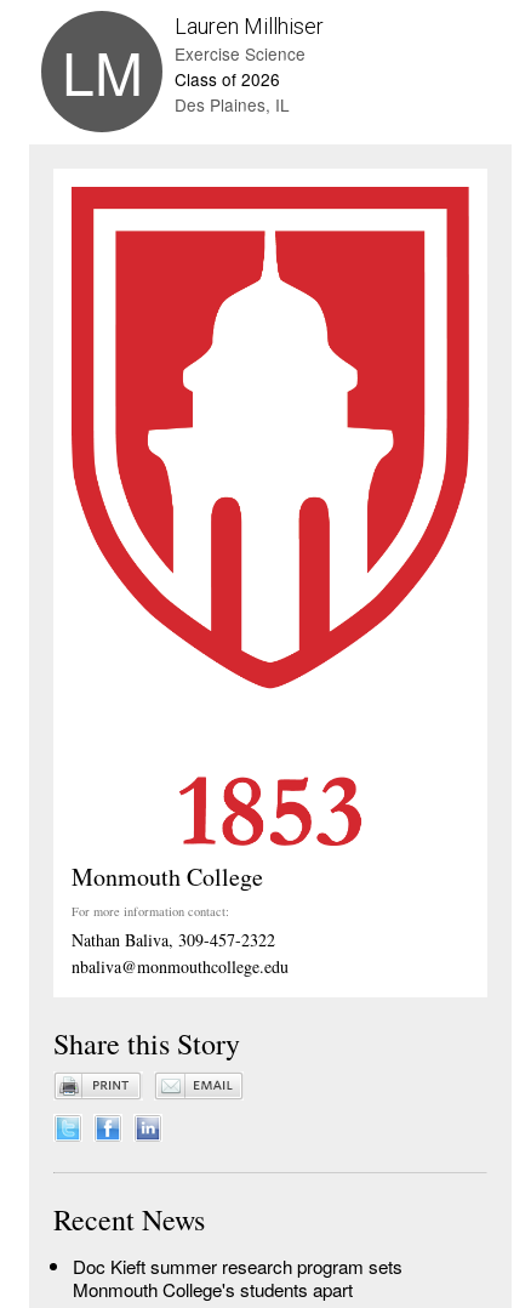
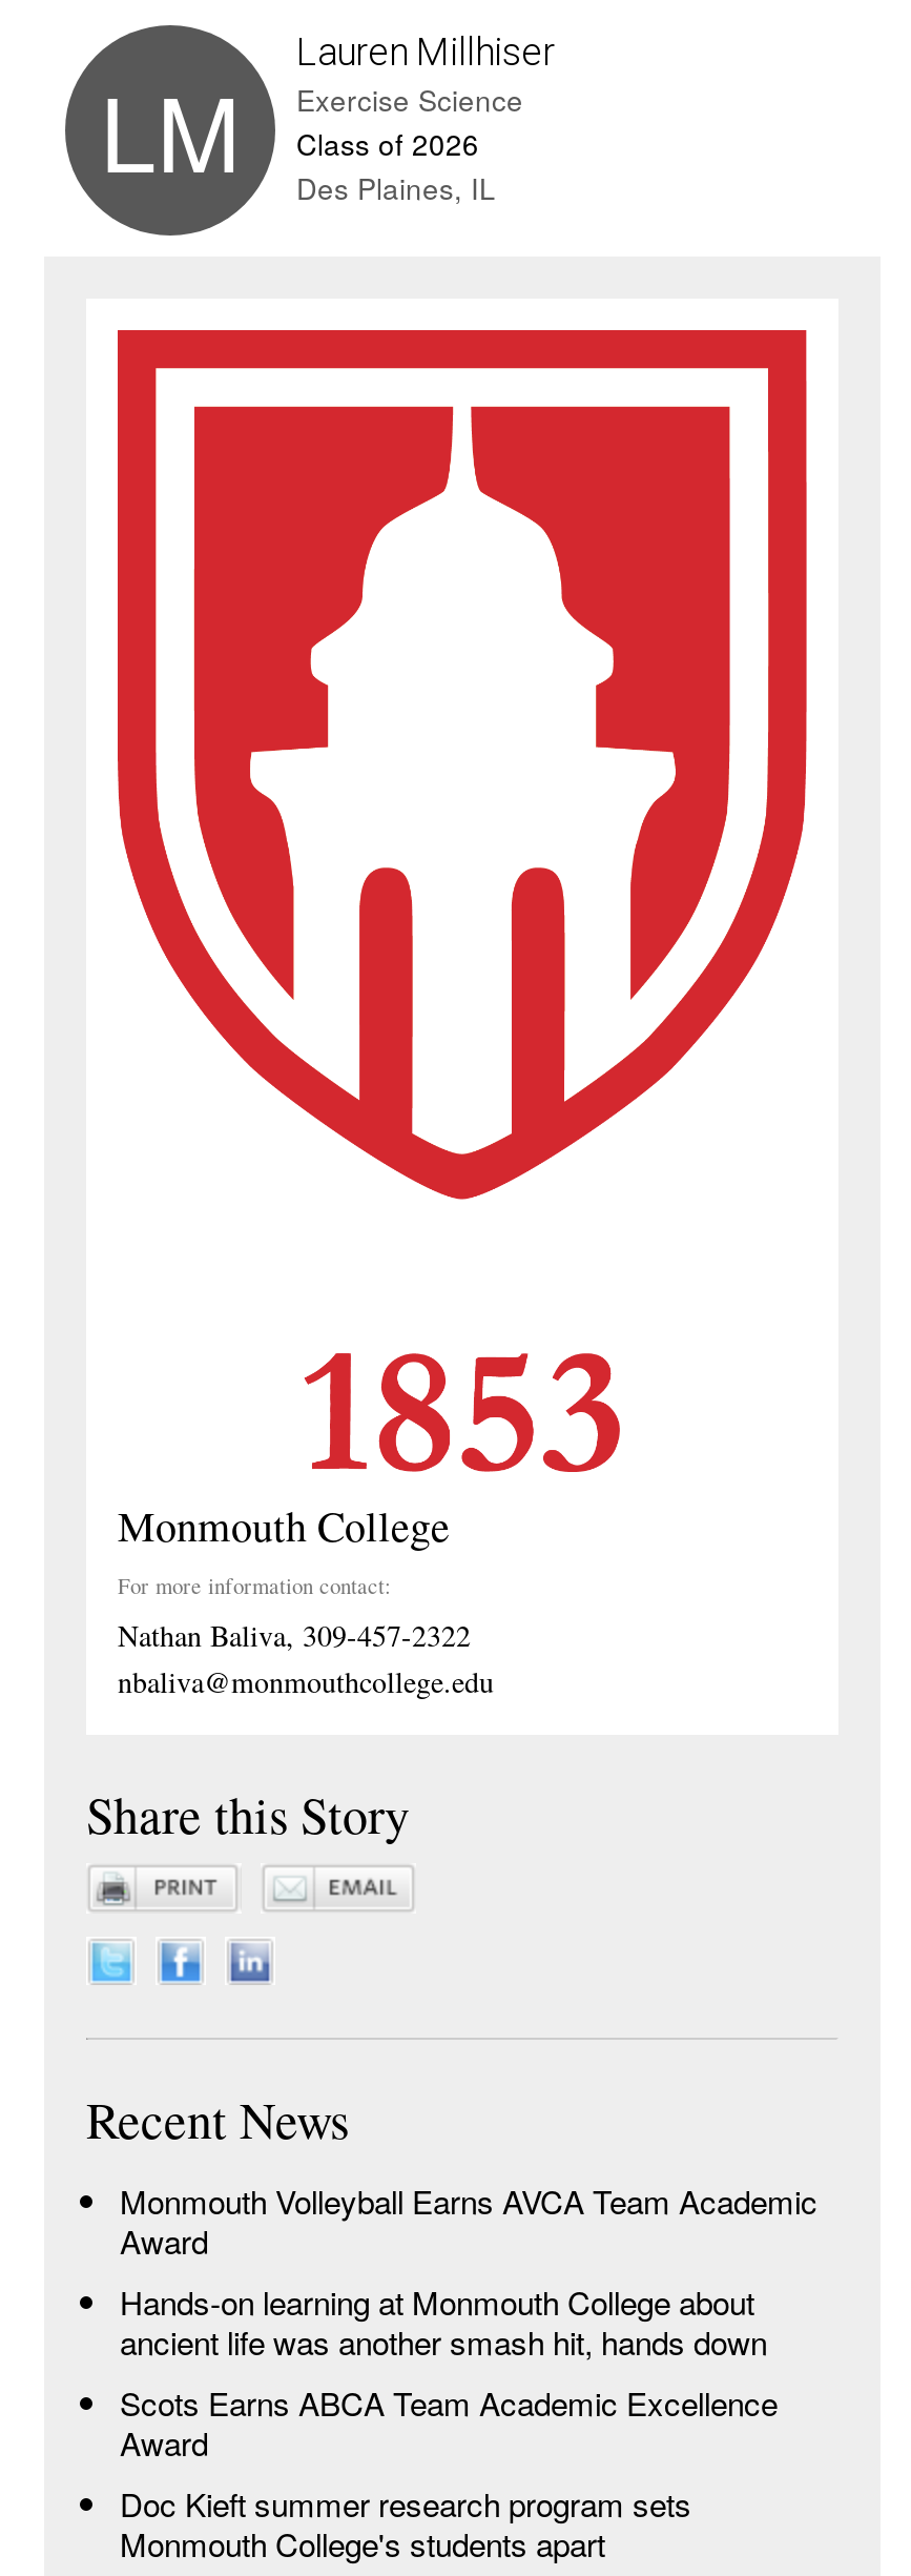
none -> [120,2179,817,2465] Monmouth Volleyball Earns AVCA Team Academic | Award | Hands-on learning at Monmouth College about | ancient life was another smash hit, hands down | Scots Earns ABCA Team Academic Excellence | Award

